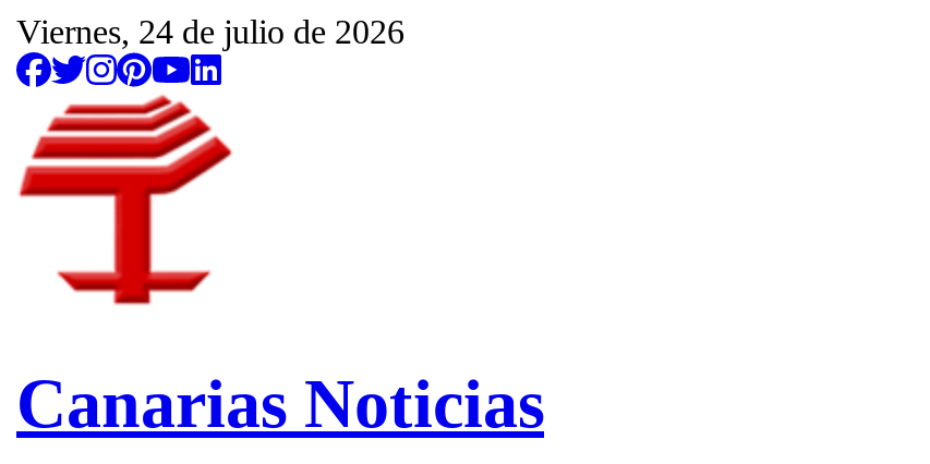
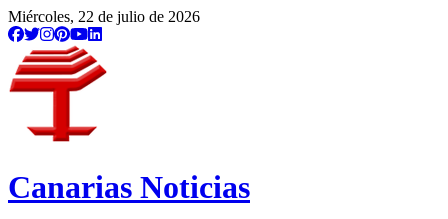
[16,13,404,50] Viernes, 24 de julio de 2026 -> [8,8,200,25] Miércoles, 22 de julio de 2026

